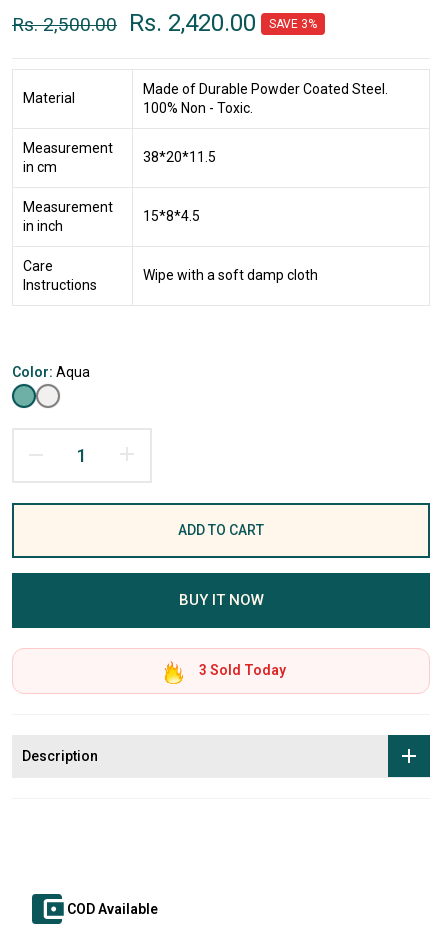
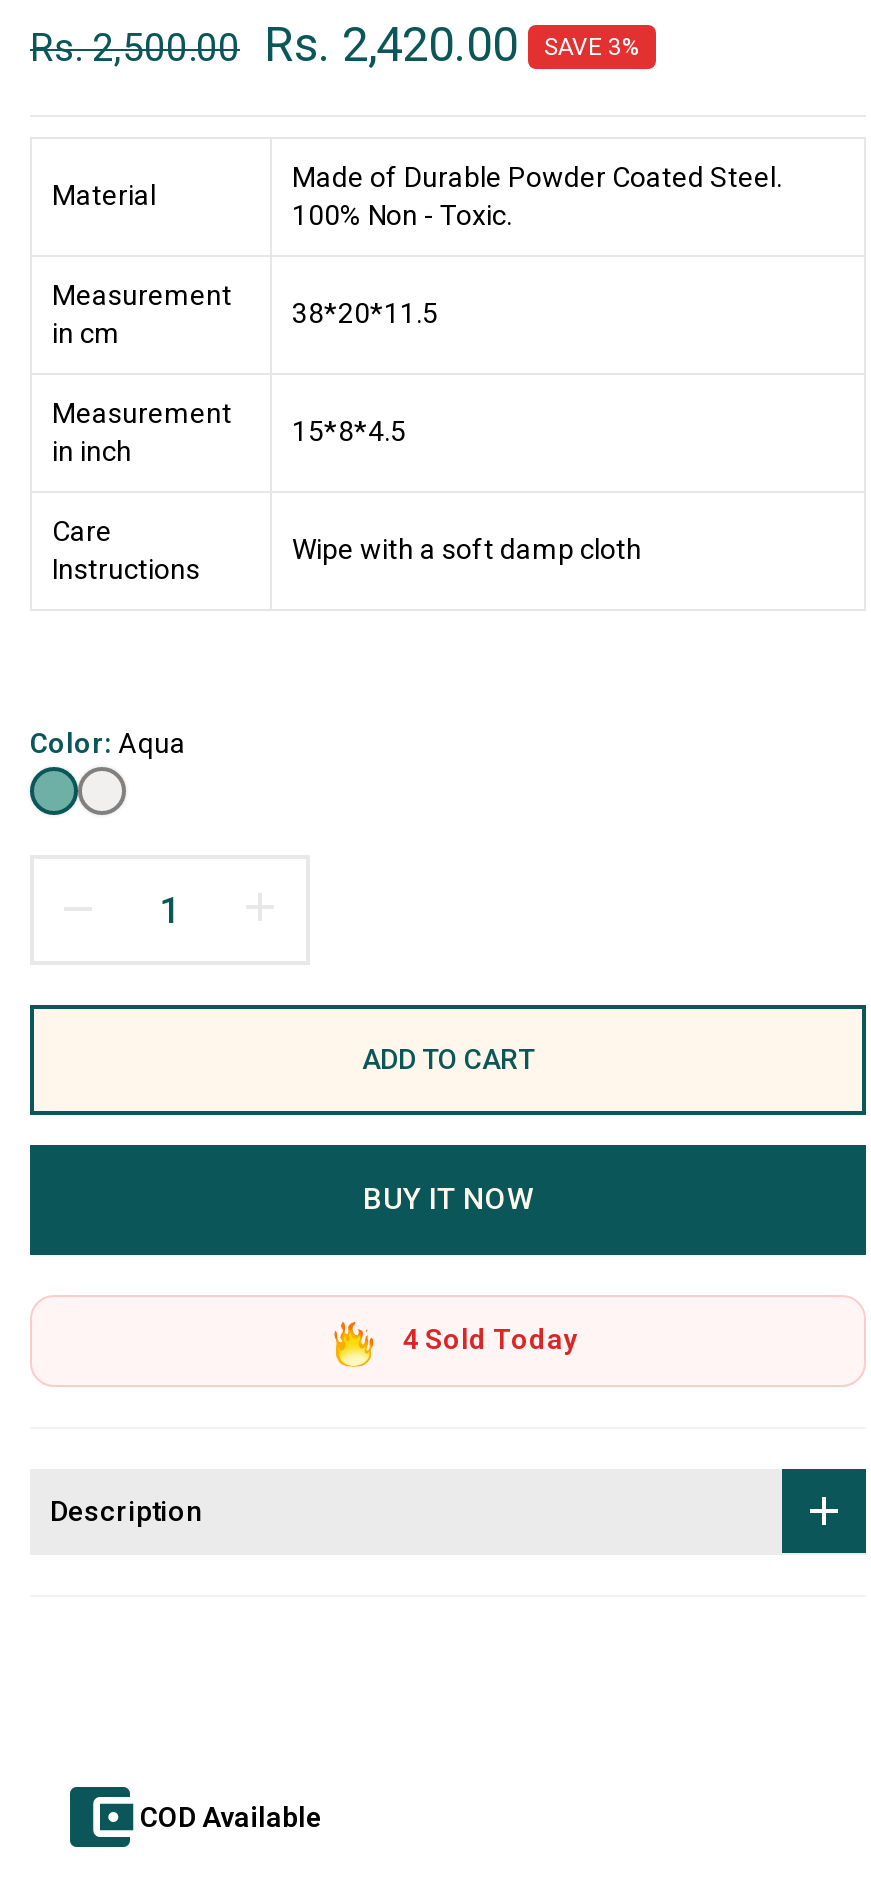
[198,662,285,678] 3 Sold Today -> [403,1323,577,1355] 4 Sold Today

